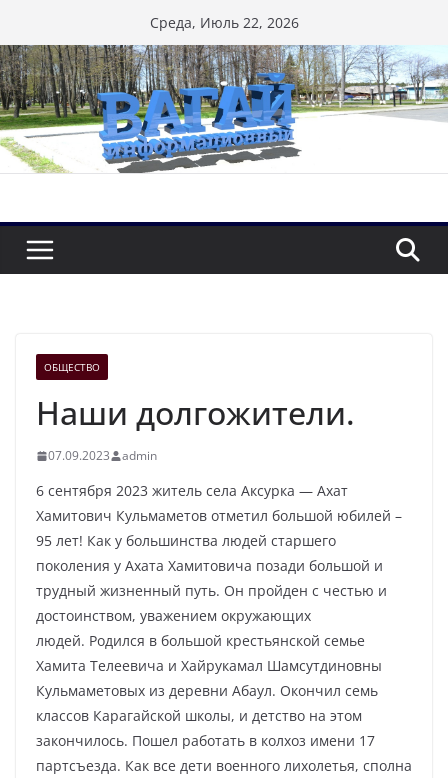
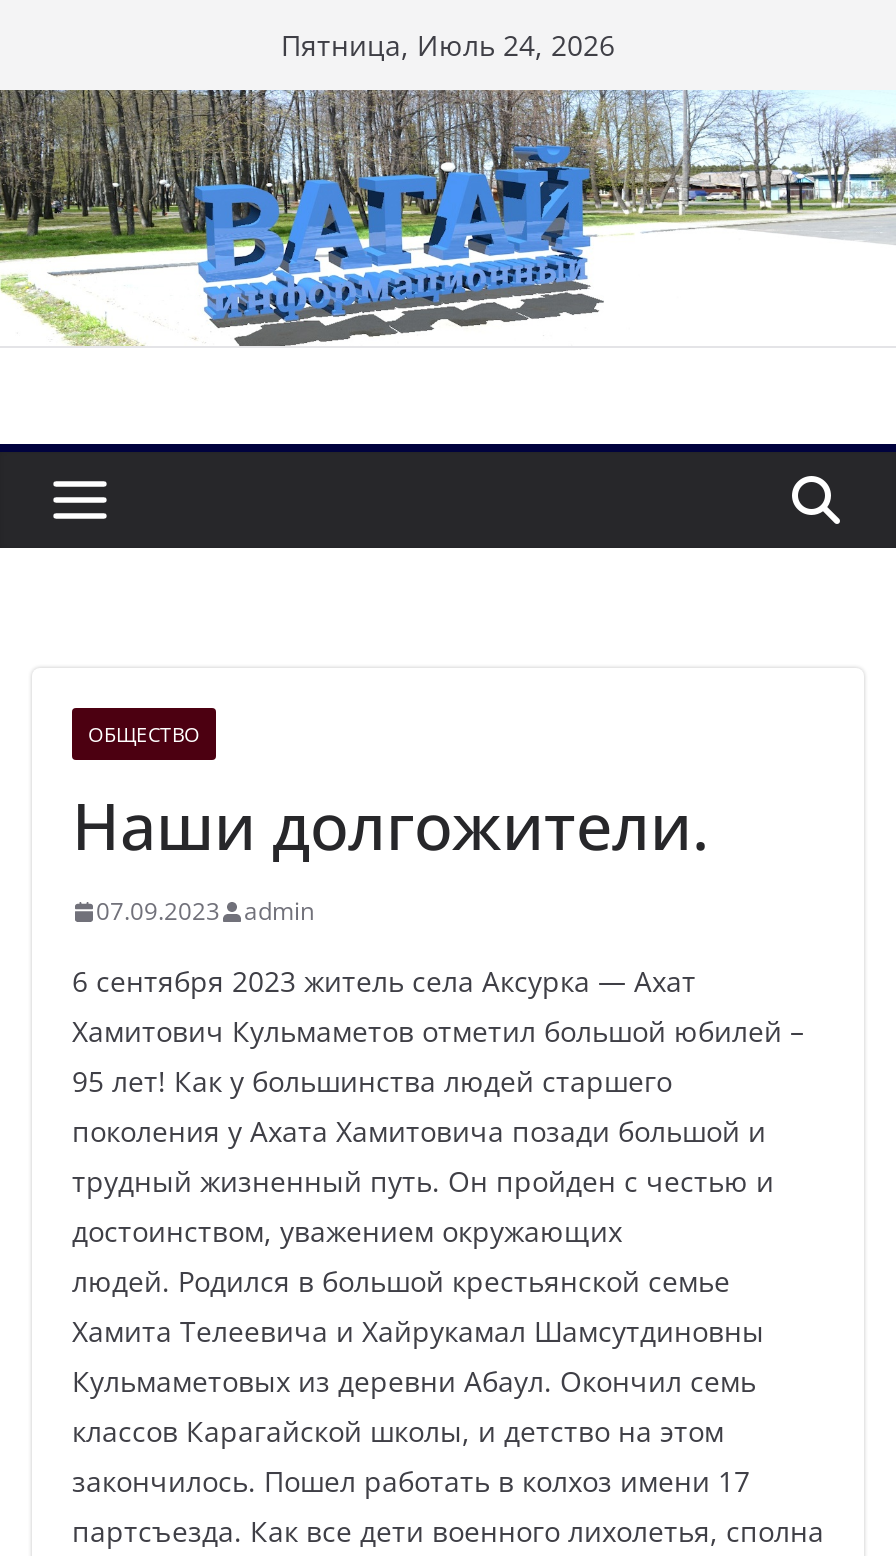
[149,13,298,32] Среда, Июль 22, 2026 -> [281,26,615,64] Пятница, Июль 24, 2026

